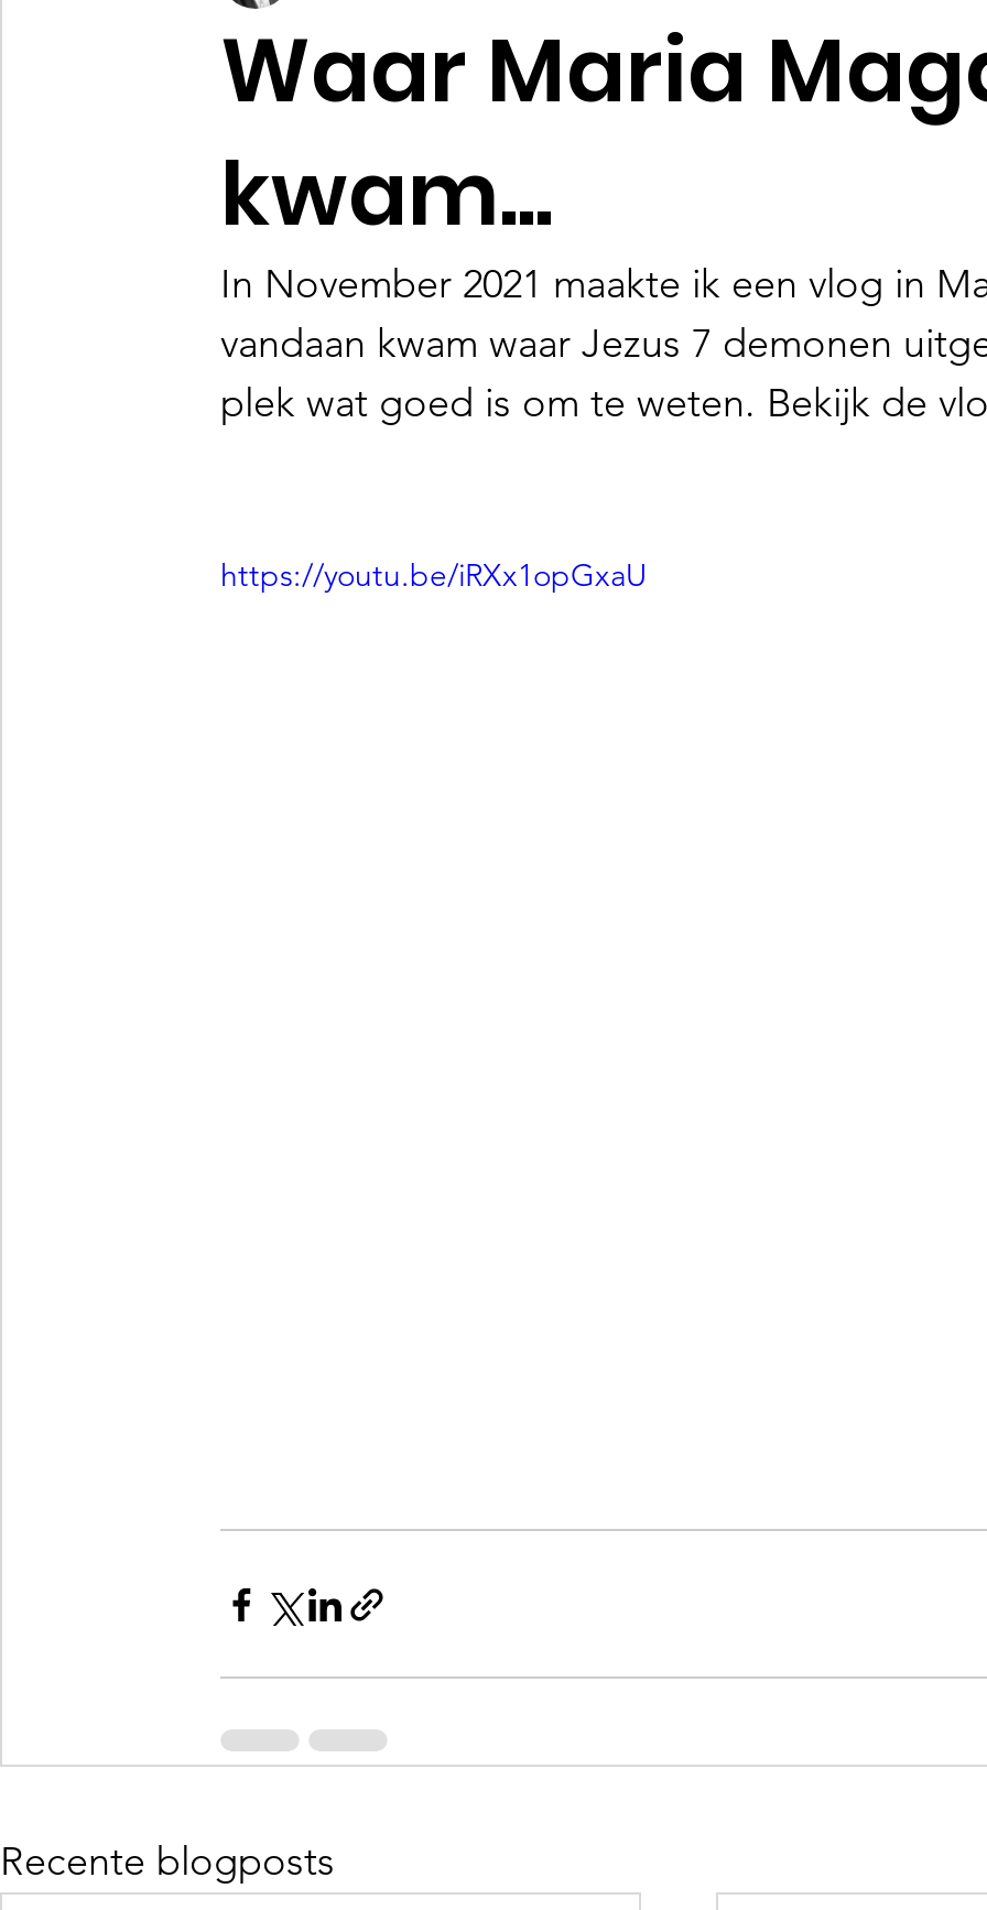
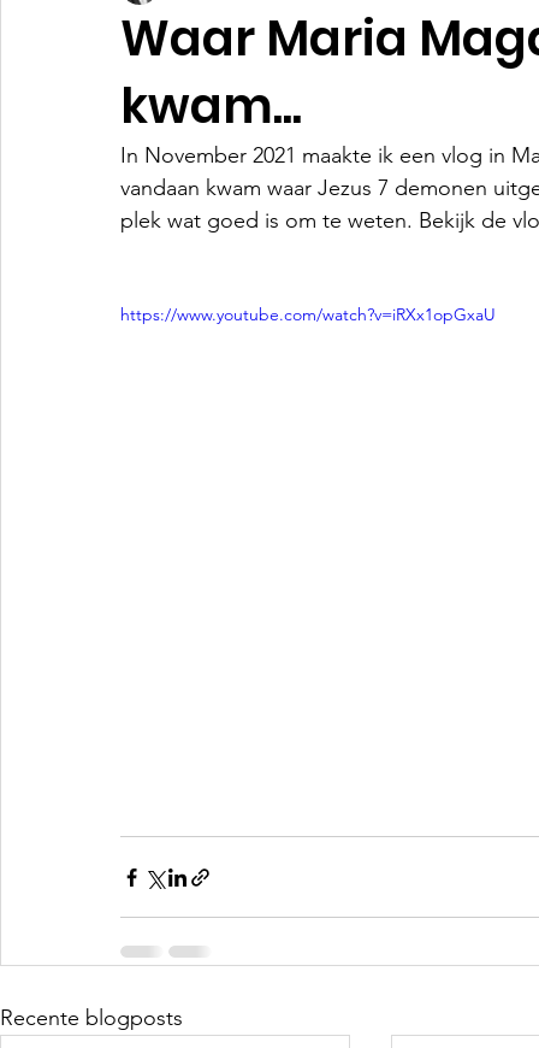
[220,555,648,595] https://youtu.be/iRXx1opGxaU -> [120,304,496,325] https://www.youtube.com/watch?v=iRXx1opGxaU

